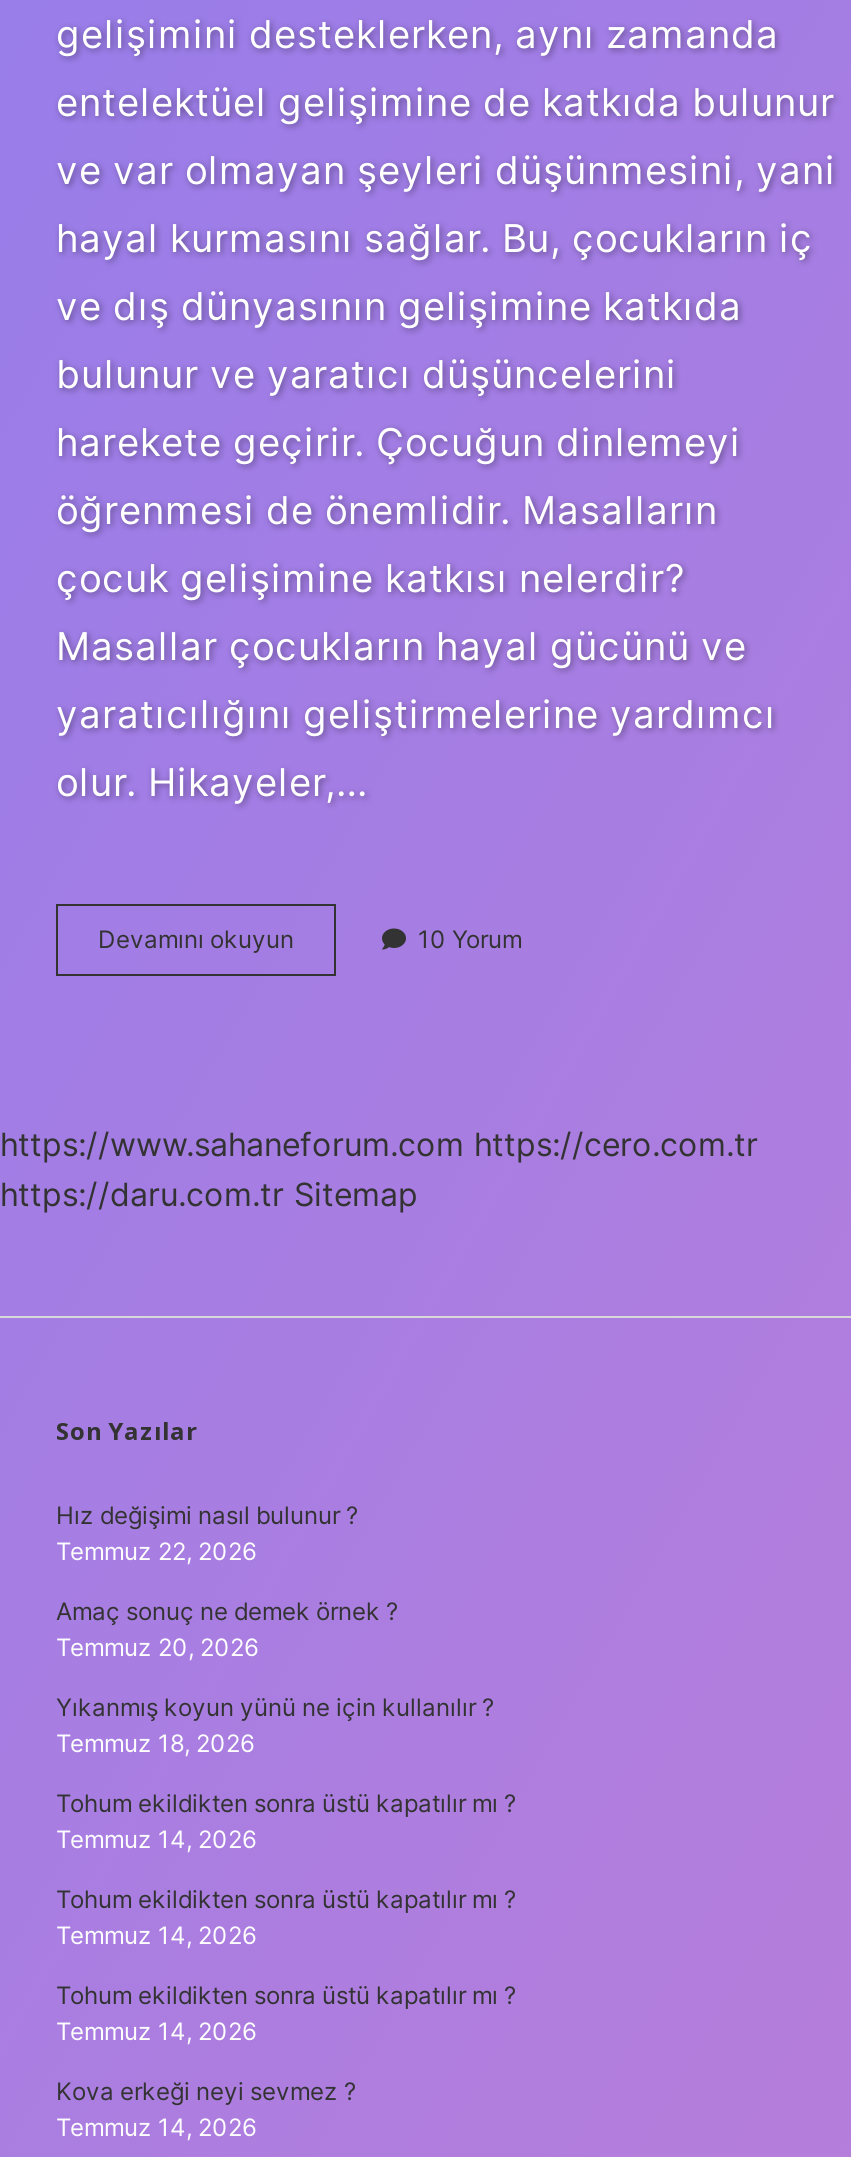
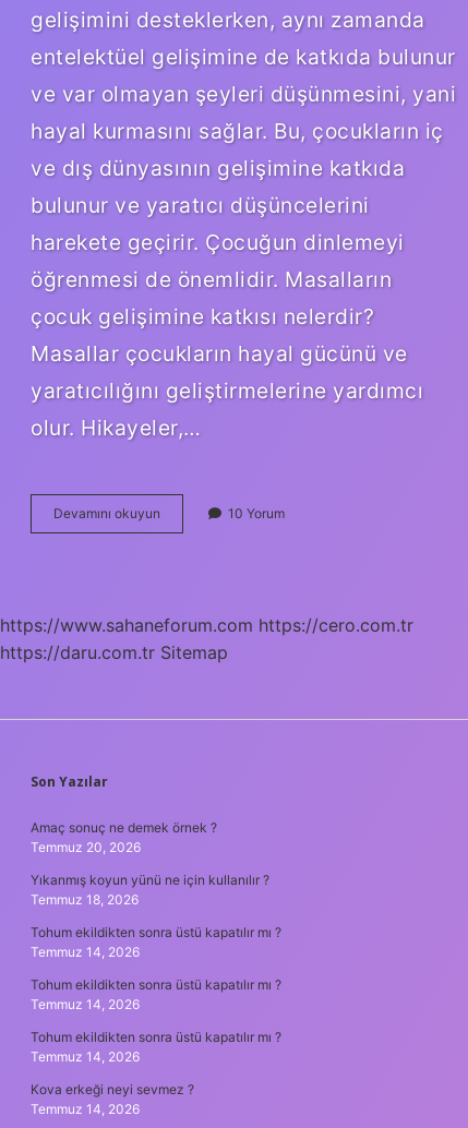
[56,1500,358,1566] Hız değişimi nasıl bulunur ? | Temmuz 22, 2026 -> none

